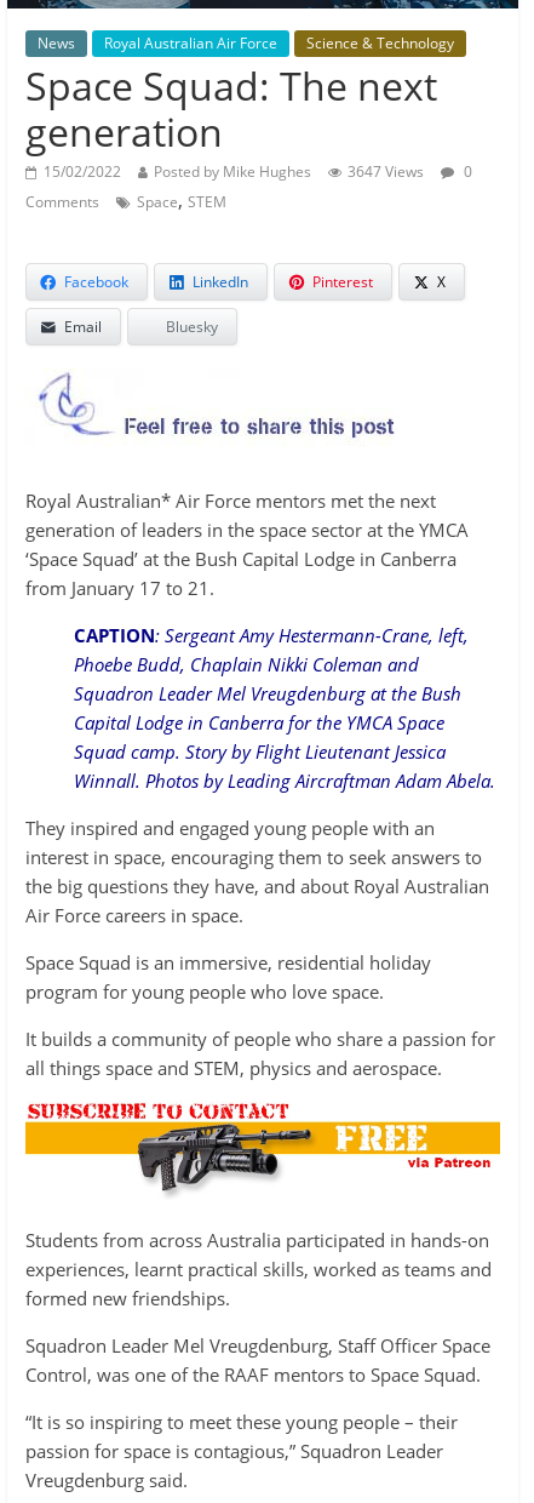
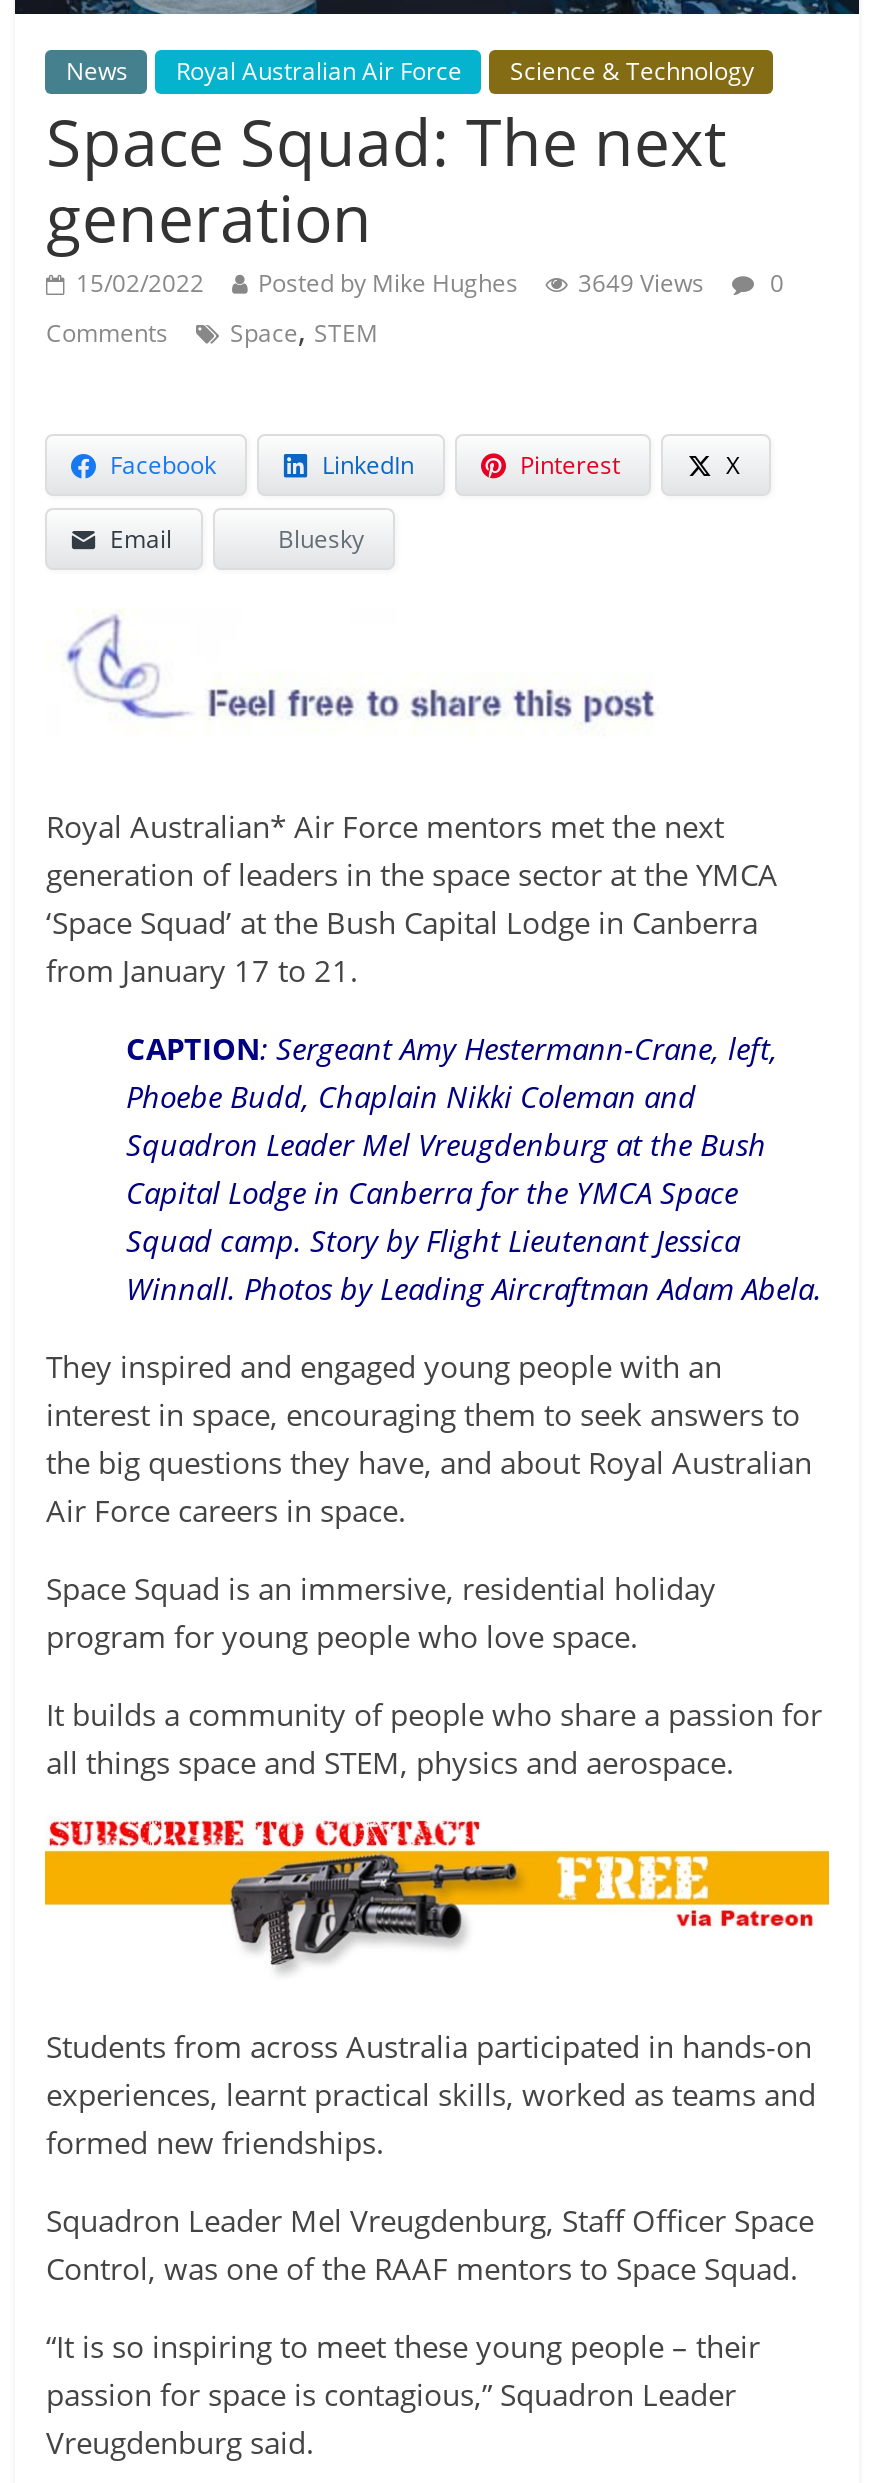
[44,161,473,182] 15/02/2022 Posted by Mike Hughes 3647 Views 0 -> [76,266,784,300] 15/02/2022 Posted by Mike Hughes 3649 Views 0

